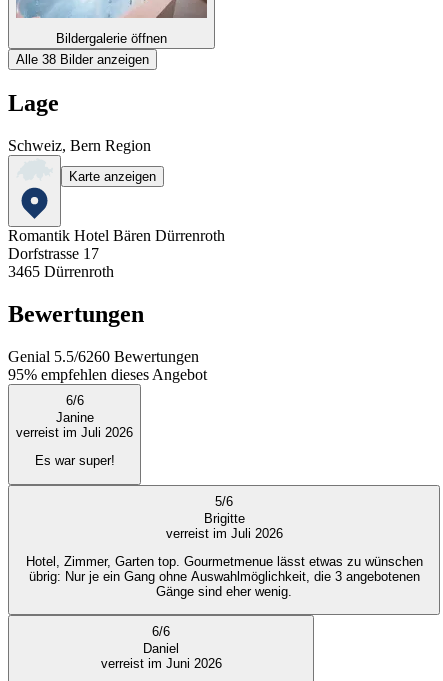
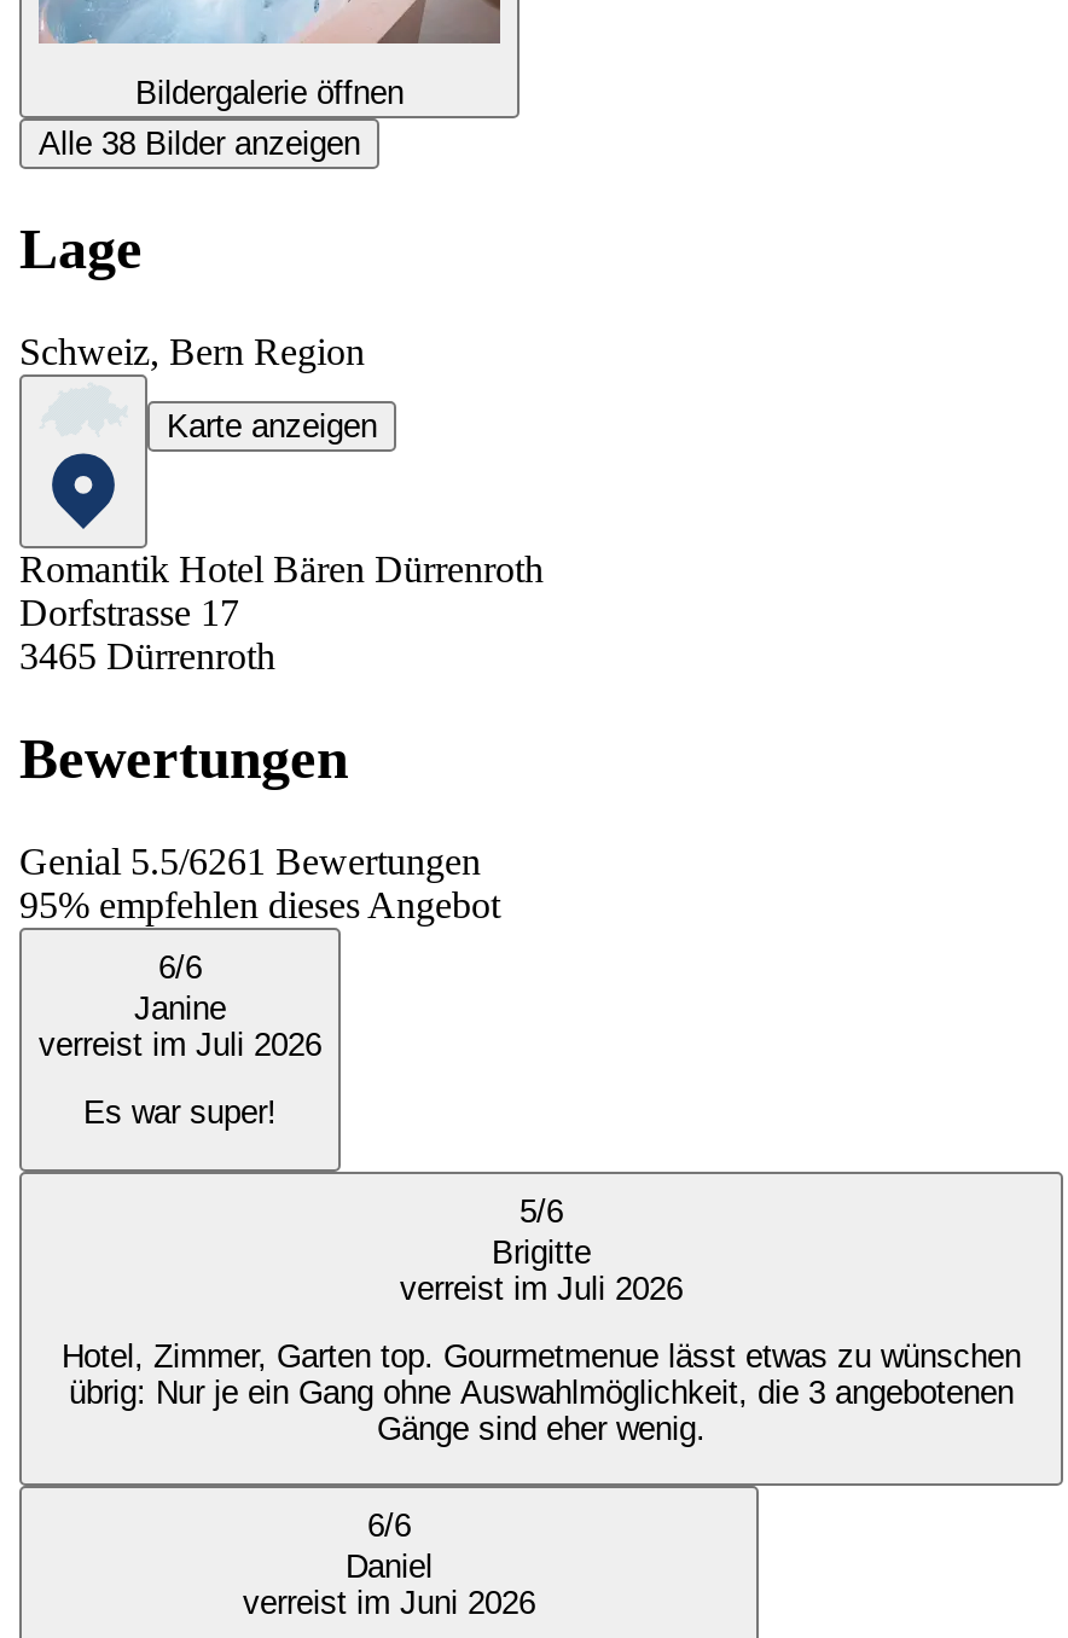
[8,348,199,365] Genial 5.5/6260 Bewertungen -> [19,841,481,882] Genial 5.5/6261 Bewertungen

